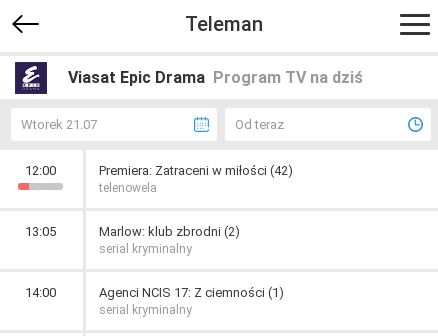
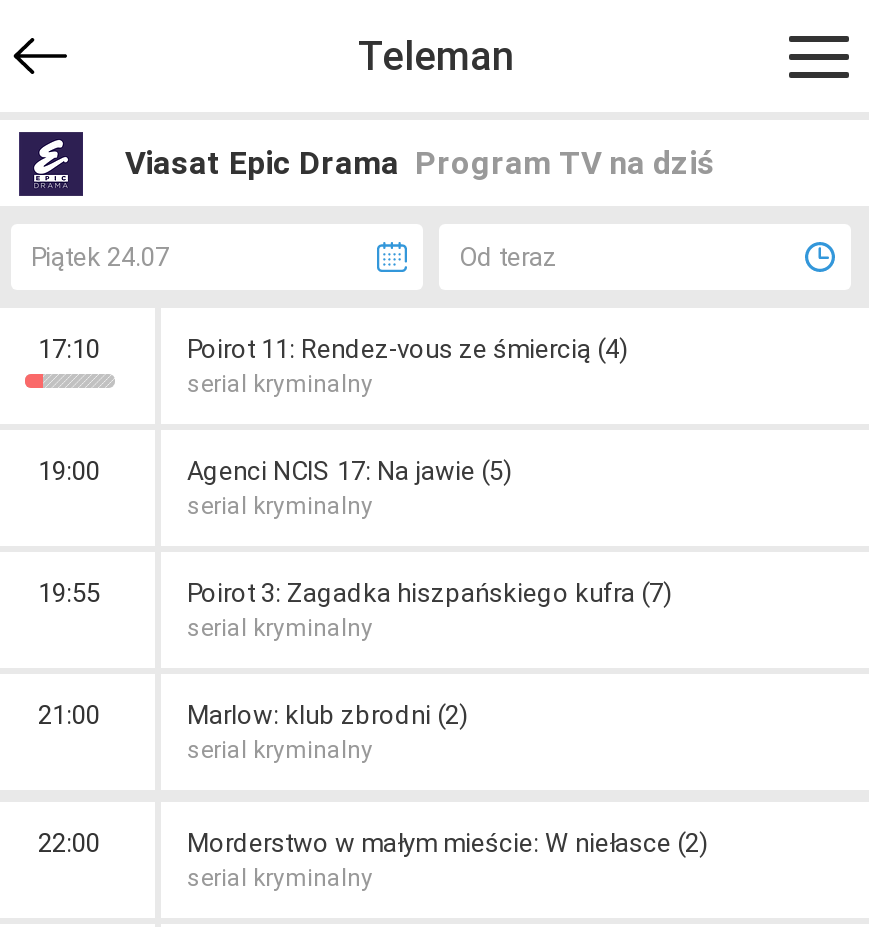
[21,117,97,132] Wtorek 21.07 -> [31,242,169,272] Piątek 24.07
[24,163,293,239] 12:00 | Premiera: Zatraceni w miłości (42) | telenowela | 13:05 -> [38,334,673,730] 17:10 | Poirot 11: Rendez-vous ze śmiercią (4) | serial kryminalny | 19:00 | Agenci NCIS 17: Na jawie (5) | serial kryminalny | 19:55 | Poirot 3: Zagadka hiszpańskiego kufra (7) | serial kryminalny | 21:00
[24,285,284,300] 14:00 | Agenci NCIS 17: Z ciemności (1) -> [38,828,709,858] 22:00 | Morderstwo w małym mieście: W niełasce (2)

